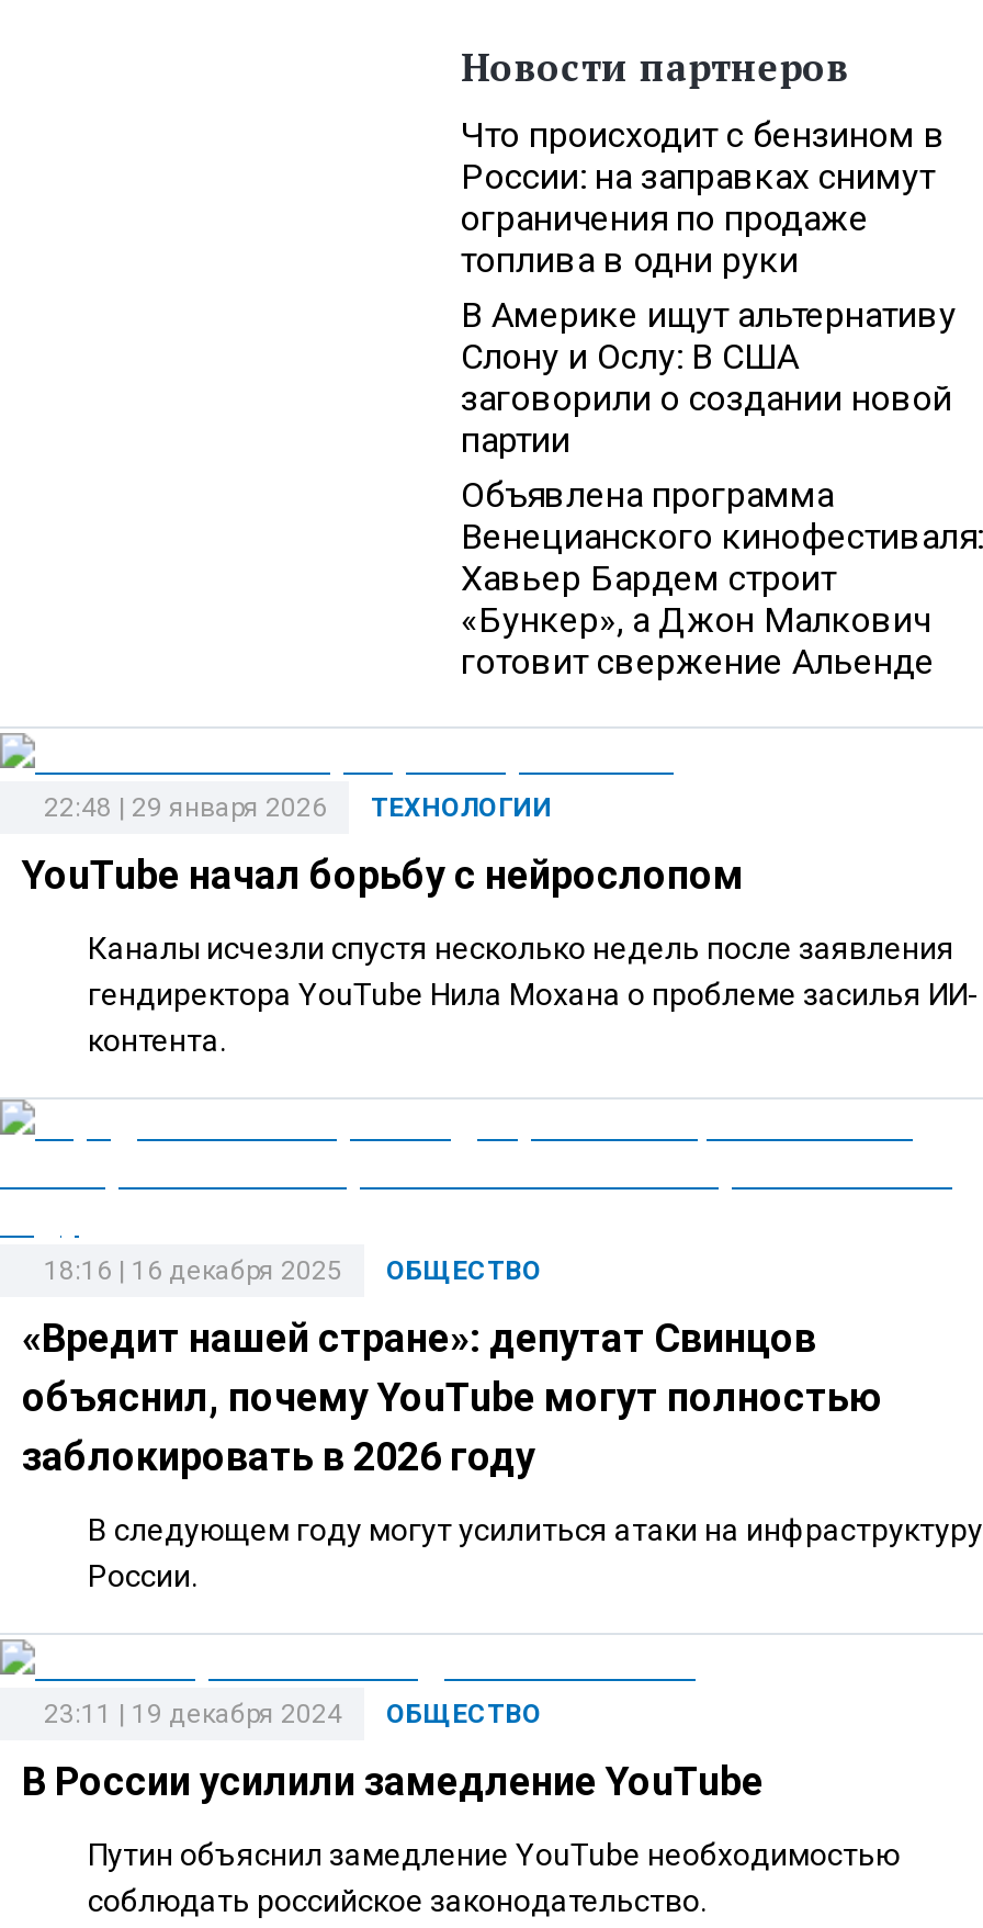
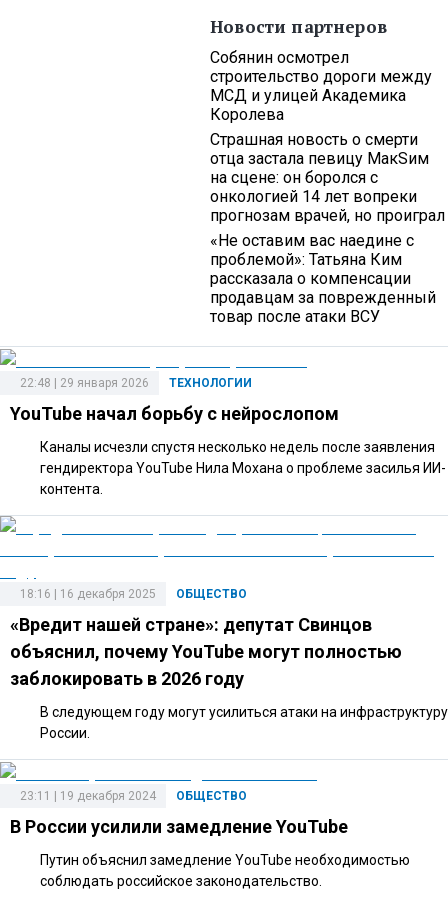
[461,113,983,681] Что происходит с бензином в | России: на заправках снимут | ограничения по продаже | топлива в одни руки | В Америке ищут альтернативу | Слону и Ослу: В США | заговорили о создании новой | партии | Объявлена программа | Венецианского кинофестиваля: | Хавьер Бардем строит | «Бункер», а Джон Малкович | готовит свержение Альенде -> [210,48,445,326] Собянин осмотрел | строительство дороги между | МСД и улицей Академика | Королева | Страшная новость о смерти | отца застала певицу МакSим | на сцене: он боролся с | онкологией 14 лет вопреки | прогнозам врачей, но проиграл | «Не оставим вас наедине с | проблемой»: Татьяна Ким | рассказала о компенсации | продавцам за поврежденный | товар после атаки ВСУ

